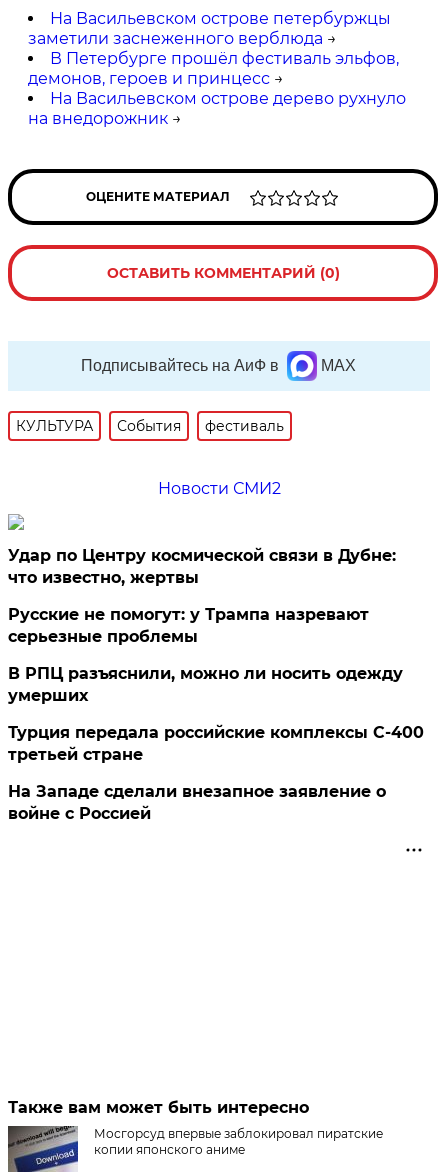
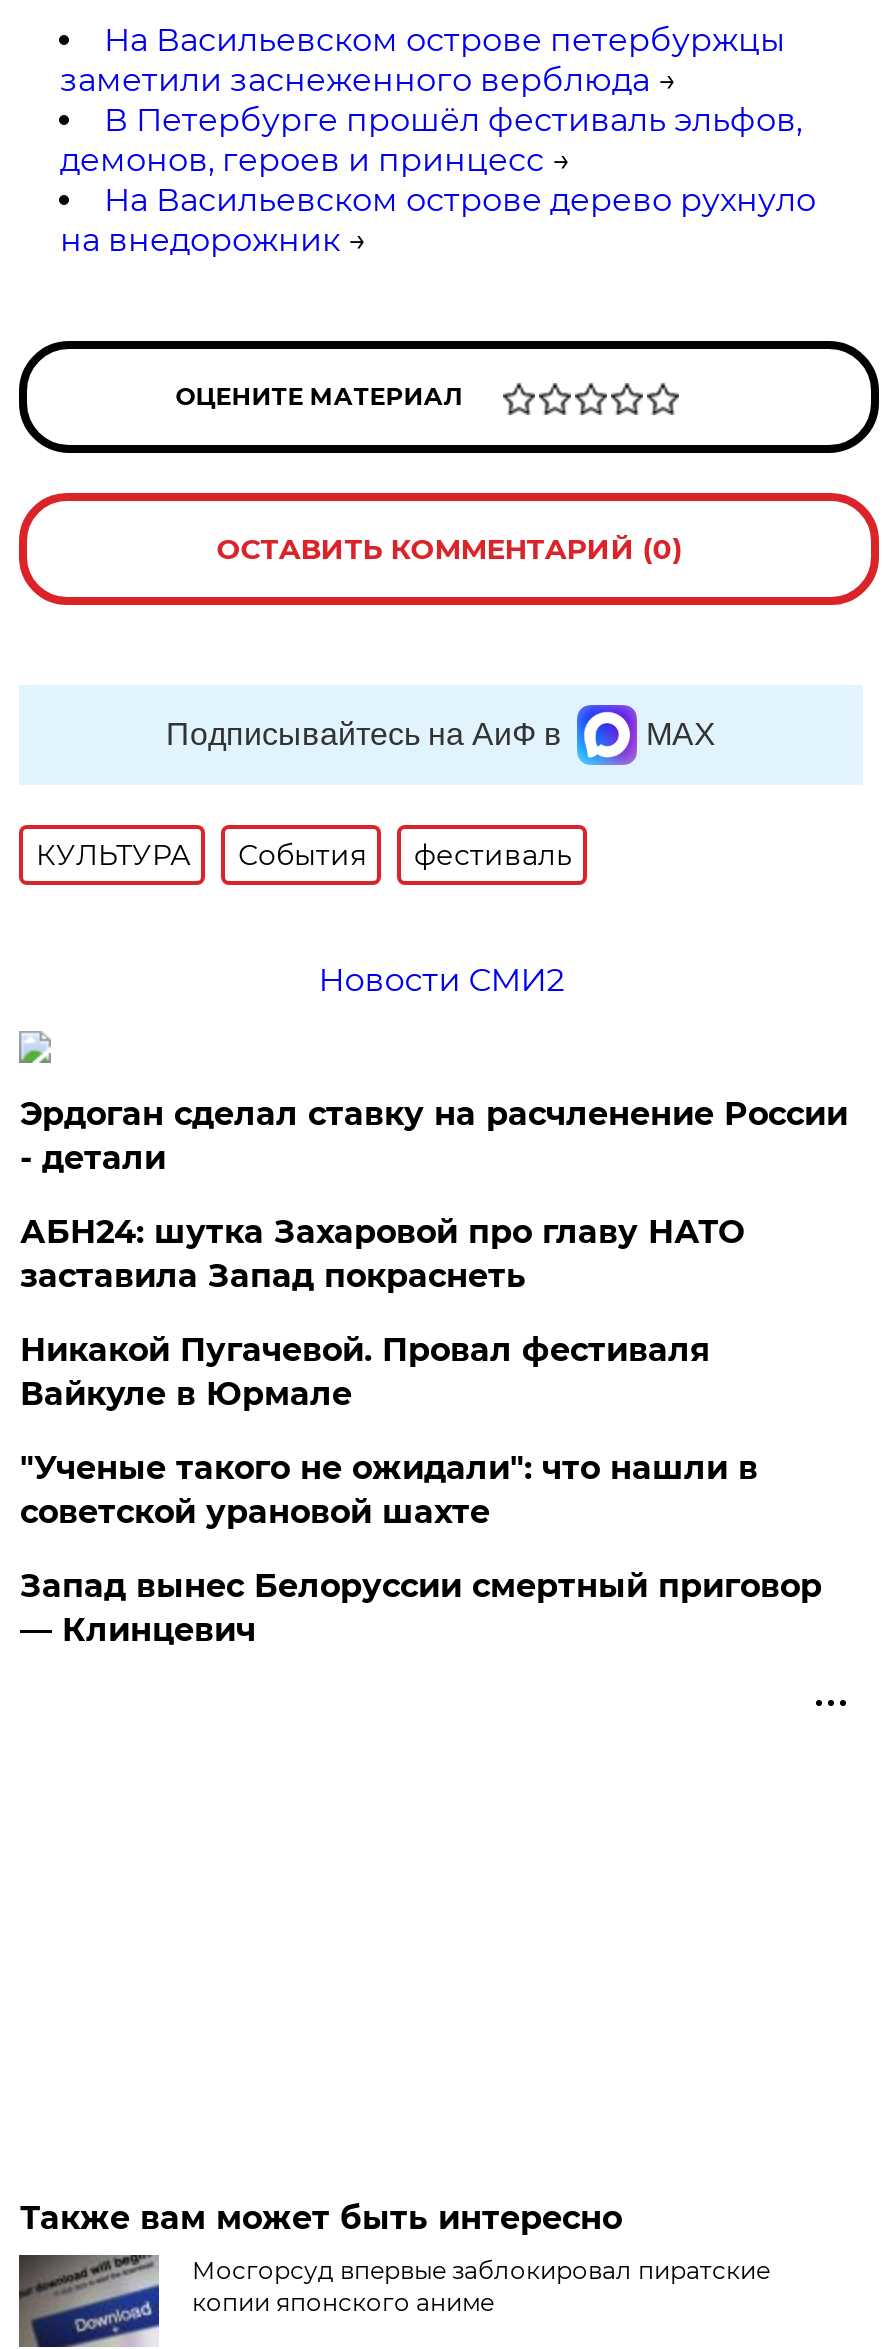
[8,546,396,587] Удар по Центру космической связи в Дубне: | что известно, жертвы -> [20,1095,848,1177] Эрдоган сделал ставку на расчленение России | - детали
[8,605,369,646] Русские не помогут: у Трампа назревают | серьезные проблемы -> [20,1213,744,1295] АБН24: шутка Захаровой про главу НАТО | заставила Запад покраснеть
[8,664,403,705] В РПЦ разъяснили, можно ли носить одежду | умерших -> [20,1331,710,1413] Никакой Пугачевой. Провал фестиваля | Вайкуле в Юрмале
[8,723,424,764] Турция передала российские комплексы С-400 | третьей стране -> [20,1449,758,1531] "Ученые такого не ожидали": что нашли в | советской урановой шахте
[8,782,386,823] На Западе сделали внезапное заявление о | войне с Россией -> [20,1567,822,1649] Запад вынес Белоруссии смертный приговор | — Клинцевич

